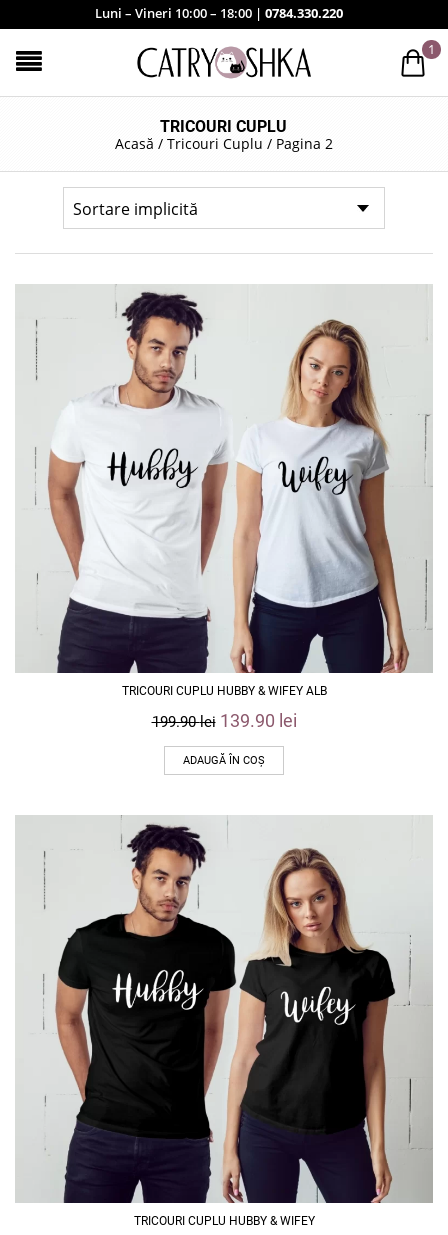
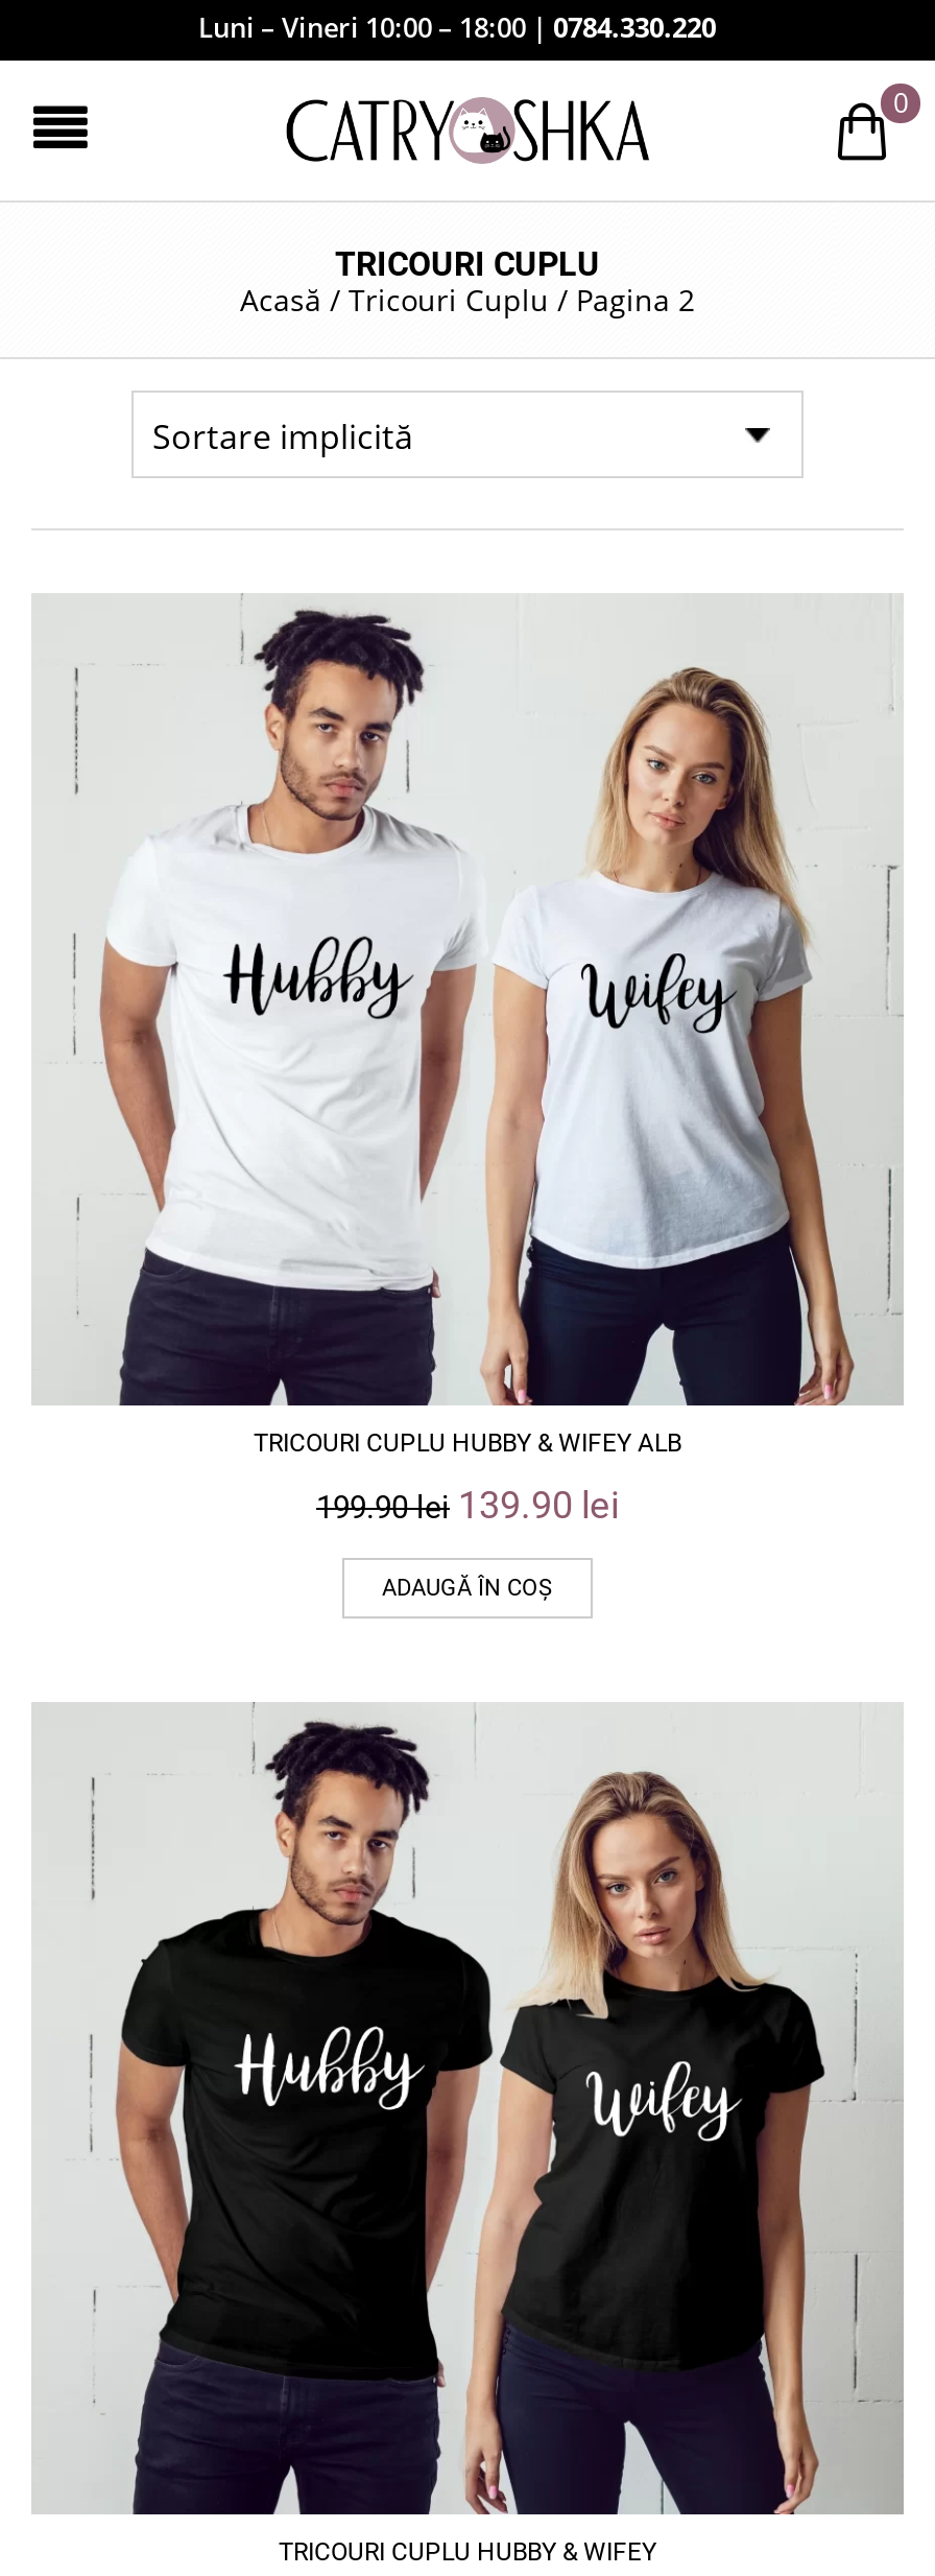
[428,39,435,57] 1 -> [893,82,908,120] 0

